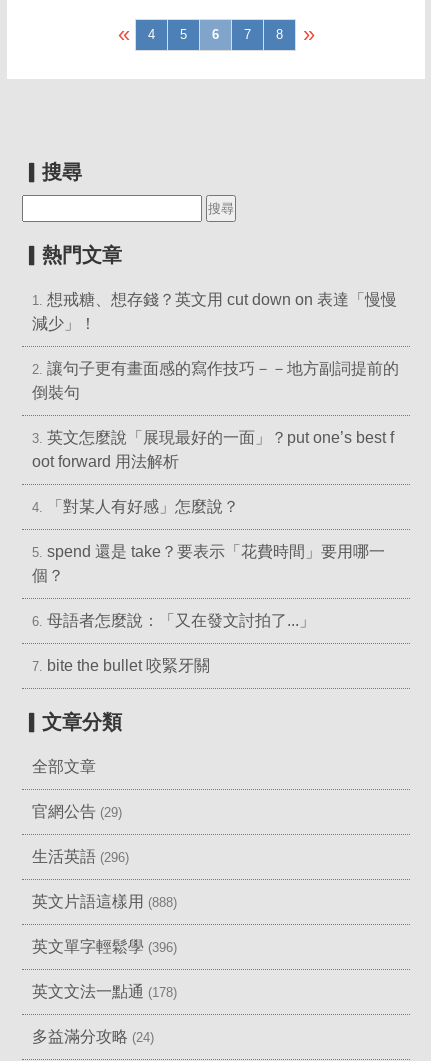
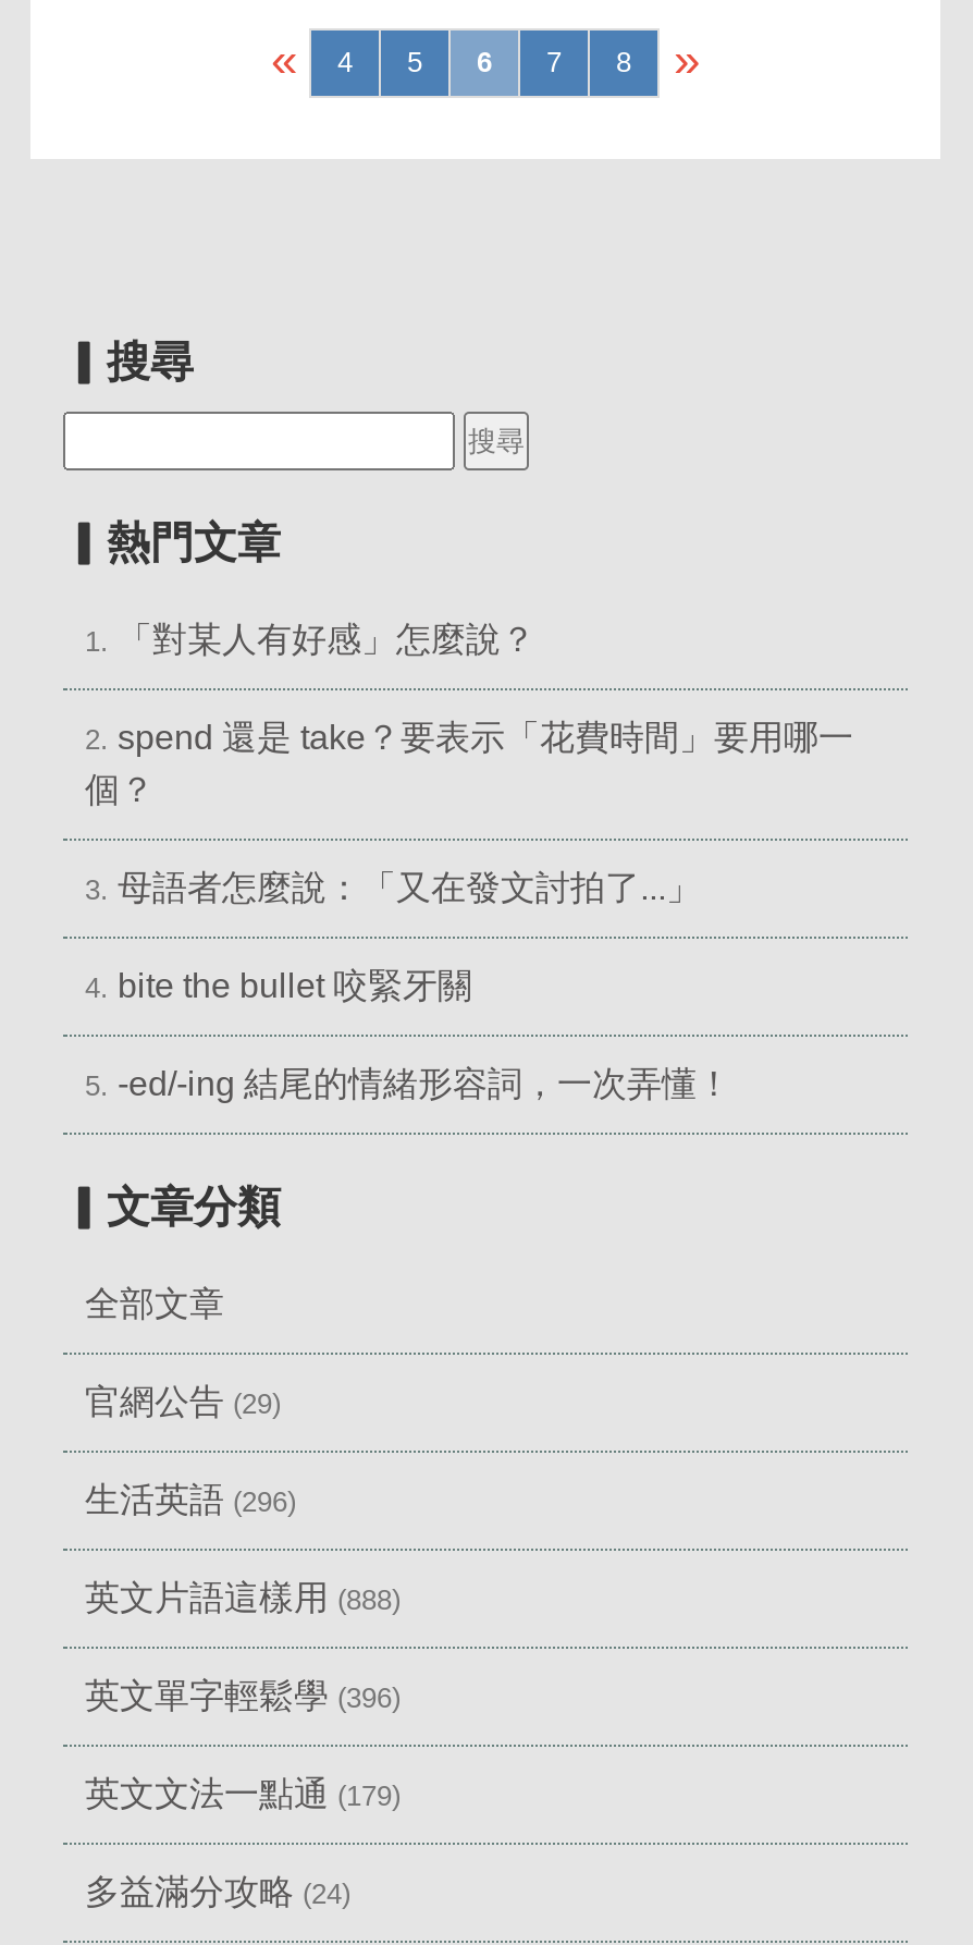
[32,291,399,560] 1. 想戒糖、想存錢？英文用 cut down on 表達「慢慢 | 減少」！ | 2. 讓句子更有畫面感的寫作技巧－－地方副詞提前的 | 倒裝句 | 3. 英文怎麼說「展現最好的一面」？put one’s best f | oot forward 用法解析 | 4. 「對某人有好感」怎麼說？ | 5. spend 還是 take？要表示「花費時間」要用哪一 -> [85,621,853,756] 1. 「對某人有好感」怎麼說？ | 2. spend 還是 take？要表示「花費時間」要用哪一
moved [32,567,64,584] -> [85,771,155,808]: 個？
[32,612,315,674] 6. 母語者怎麼說：「又在發文討拍了...」 | 7. bite the bullet 咬緊牙關 -> [85,869,731,1102] 3. 母語者怎麼說：「又在發文討拍了...」 | 4. bite the bullet 咬緊牙關 | 5. -ed/-ing 結尾的情緒形容詞，一次弄懂！
[32,983,177,1000] 英文文法一點通(178) -> [85,1775,401,1812] 英文文法一點通(179)

